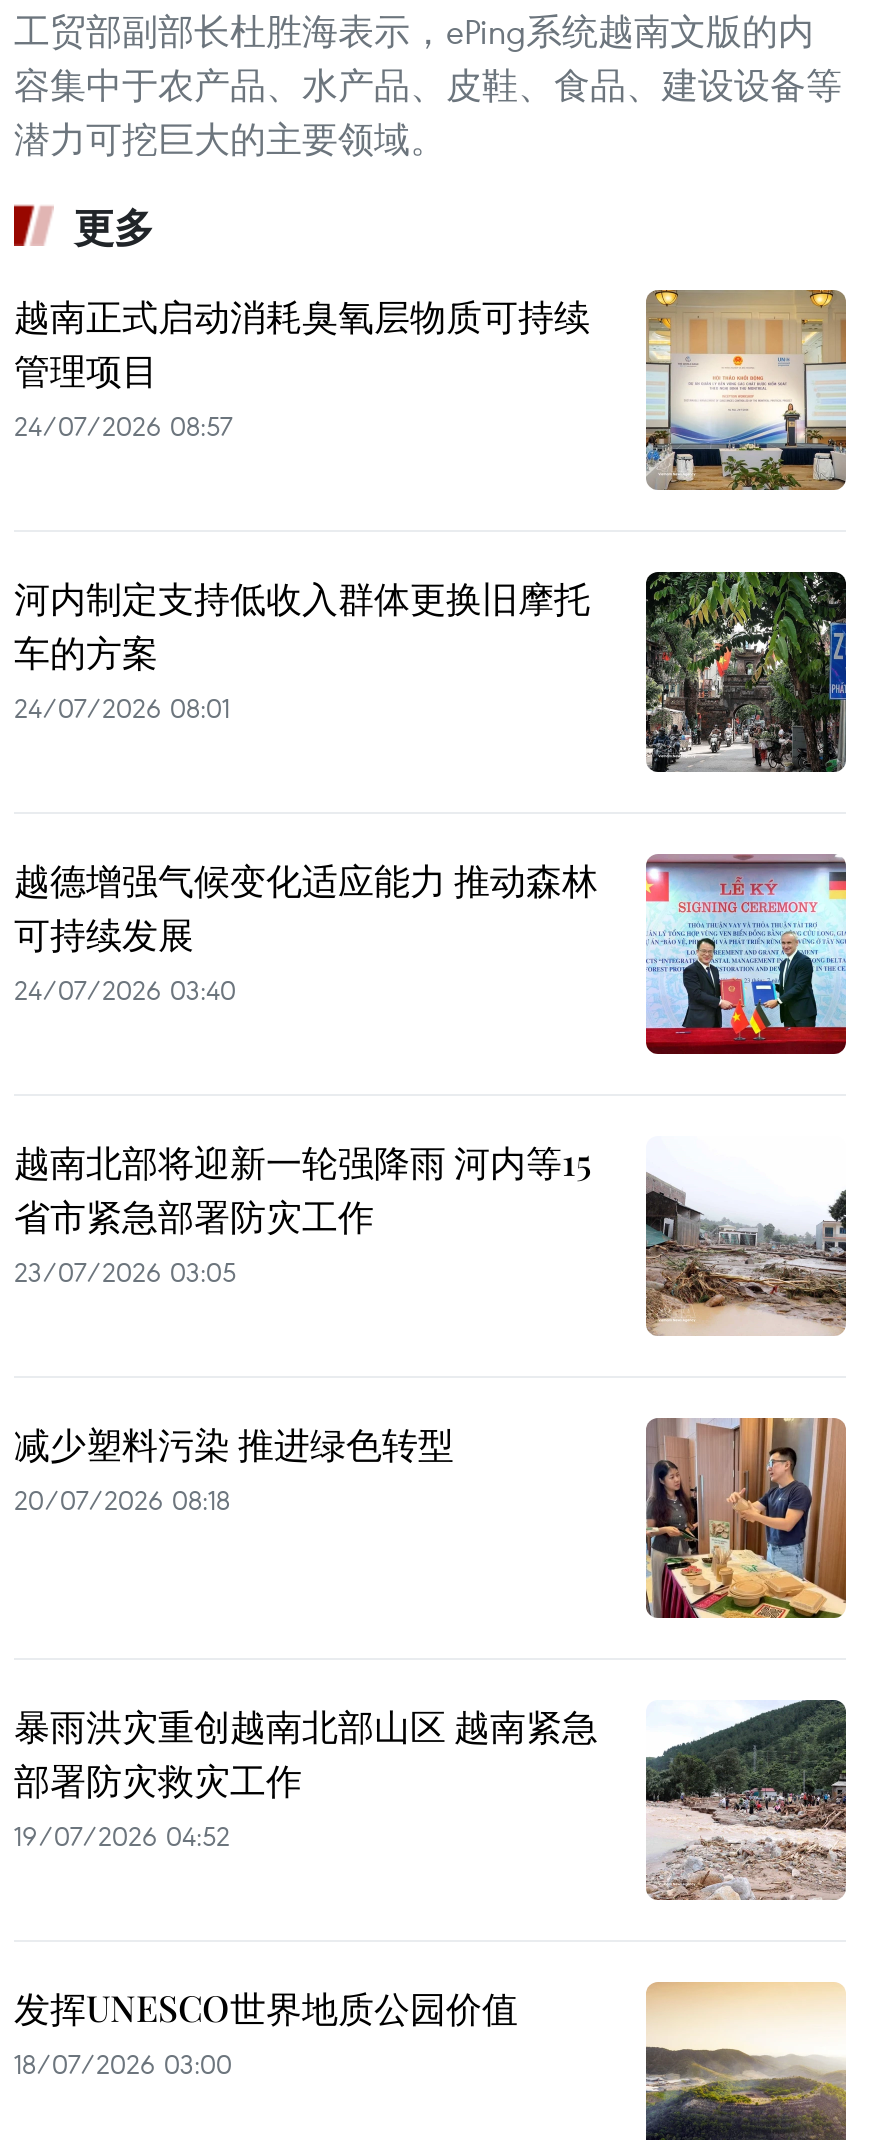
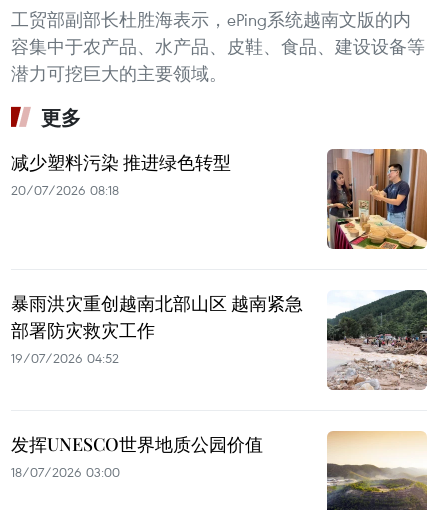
[14,290,848,492] [image] | 越南正式启动消耗臭氧层物质可持续 | 管理项目 | 24/07/2026 08:57 -> none
[14,570,848,774] [image] | 河内制定支持低收入群体更换旧摩托 | 车的方案 | 24/07/2026 08:01 -> none
[14,852,848,1056] [image] | 越德增强气候变化适应能力 推动森林 | 可持续发展 | 24/07/2026 03:40 -> none
[14,1139,846,1338] [image] | 越南北部将迎新一轮强降雨 河内等15 | 省市紧急部署防灾工作 | 23/07/2026 03:05 -> none

